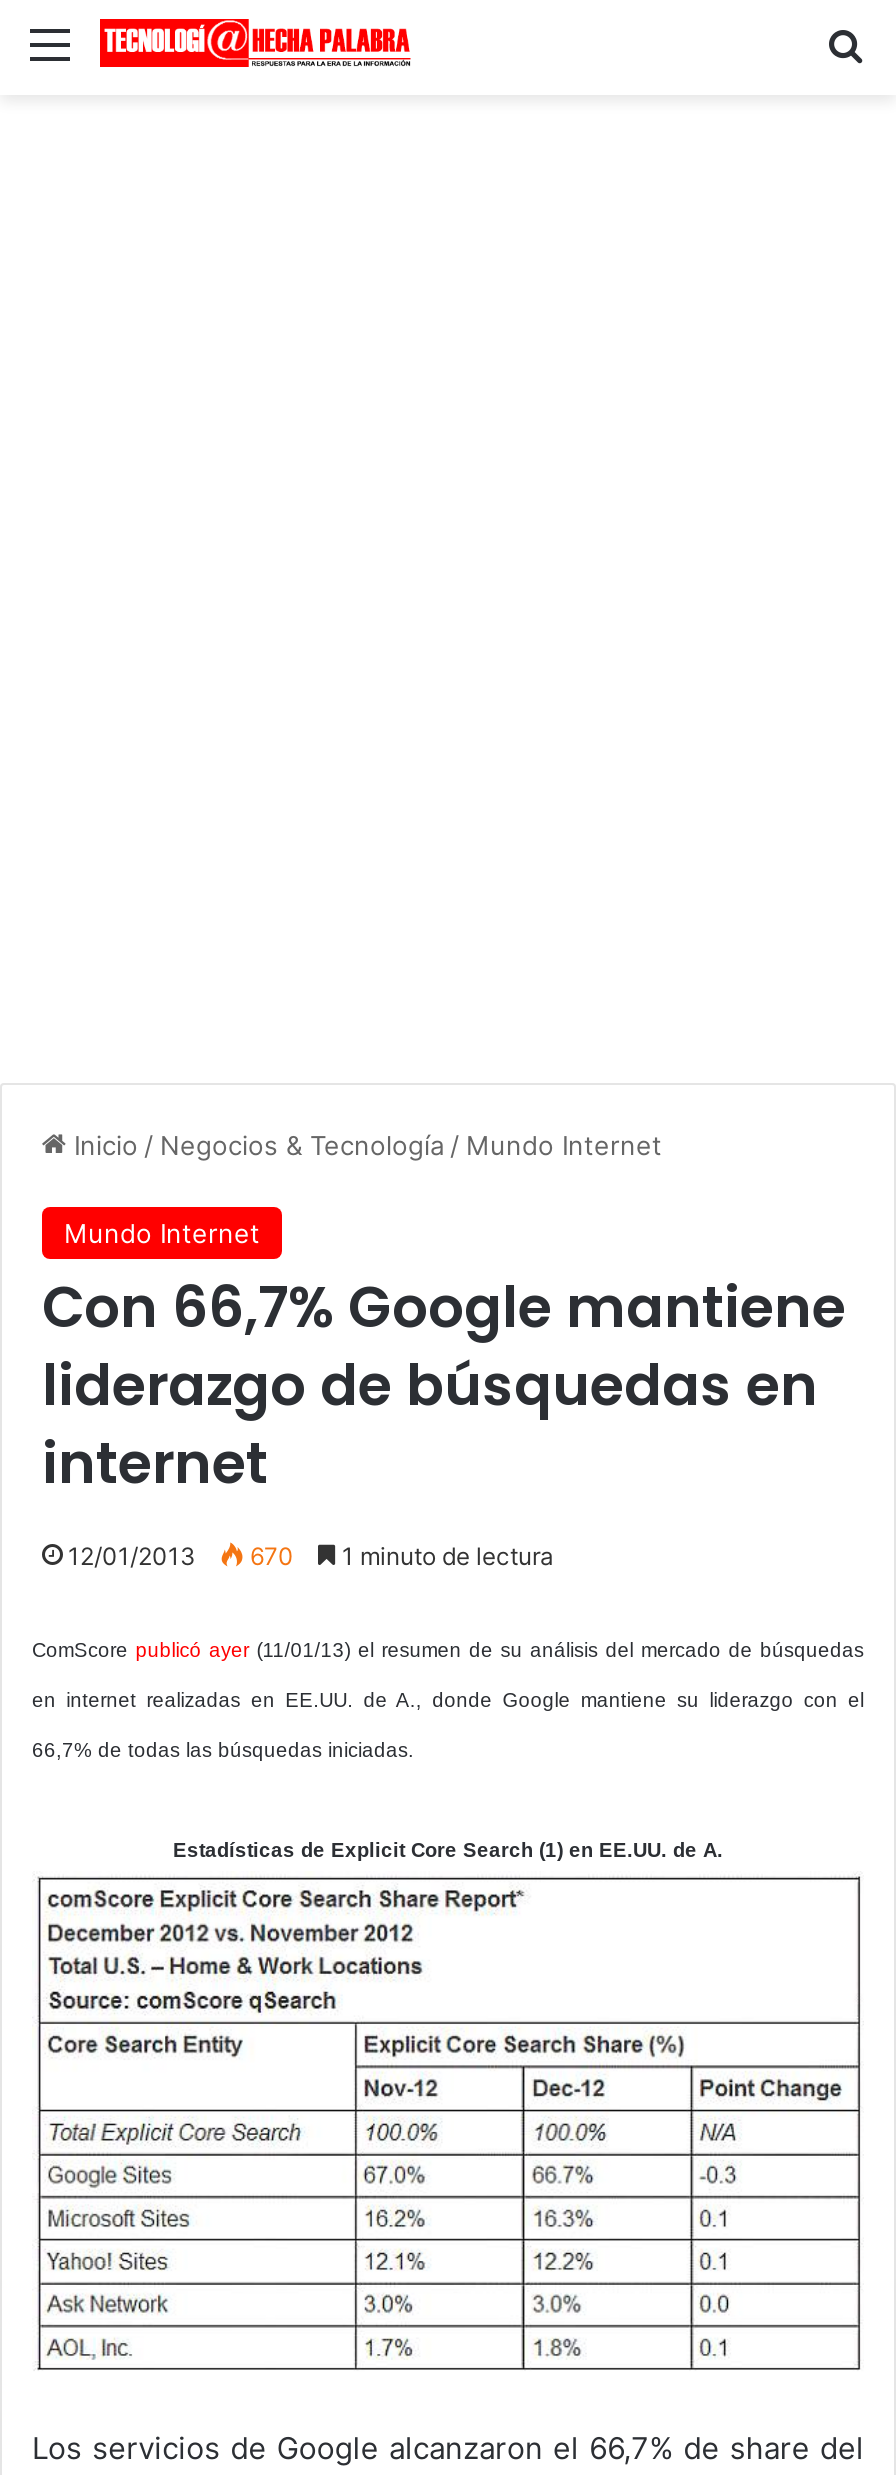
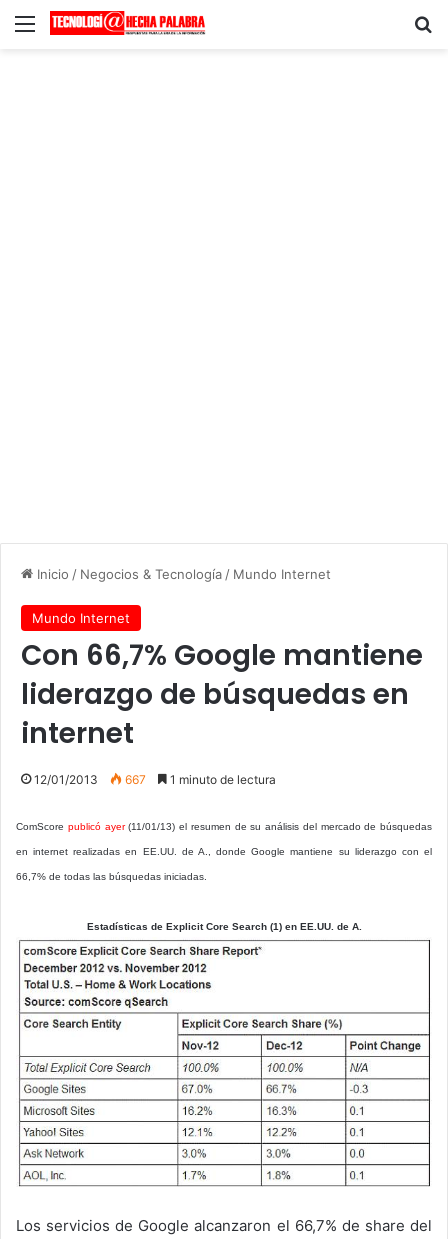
[68,1541,554,1571] 12/01/2013 670 1 minuto de lectura -> [34,772,276,787] 12/01/2013 667 1 minuto de lectura

